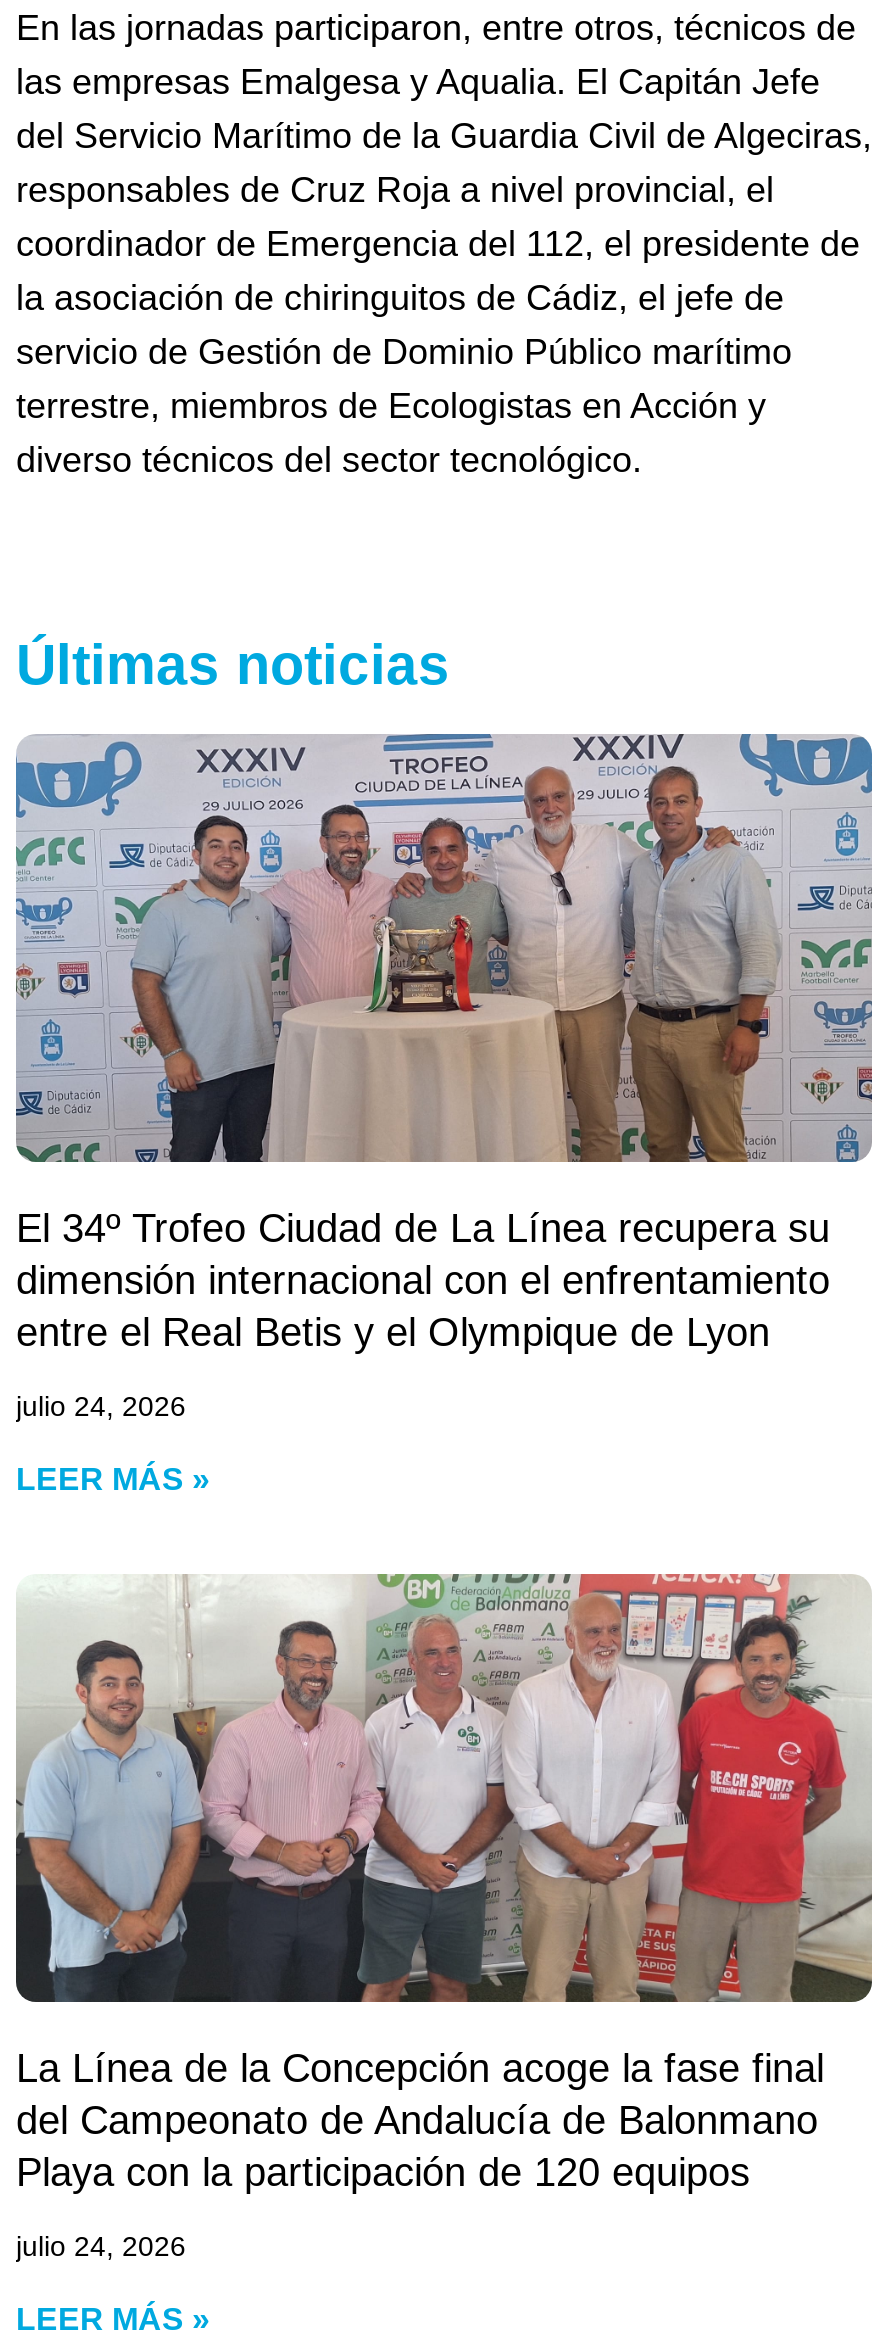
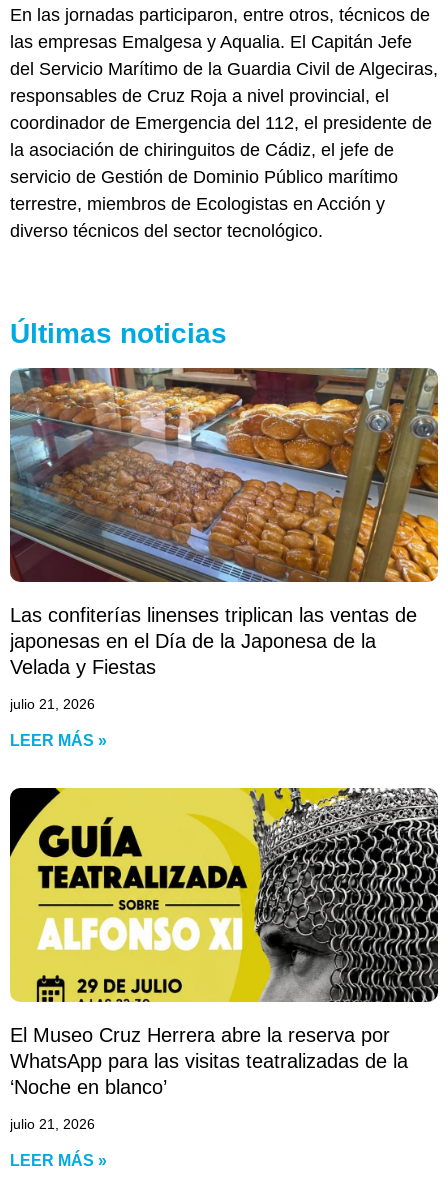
[14,732,874,1354] [image] | El 34º Trofeo Ciudad de La Línea recupera su | dimensión internacional con el enfrentamiento | entre el Real Betis y el Olympique de Lyon -> [10,367,439,678] [image] | Las confiterías linenses triplican las ventas de | japonesas en el Día de la Japonesa de la | Velada y Fiestas
[16,1390,186,1422] julio 24, 2026 -> [10,696,95,712] julio 21, 2026
[14,1572,874,2194] [image] | La Línea de la Concepción acoge la fase final | del Campeonato de Andalucía de Balonmano | Playa con la participación de 120 equipos -> [9,787,439,1098] [image] | El Museo Cruz Herrera abre la reserva por | WhatsApp para las visitas teatralizadas de la | ‘Noche en blanco’
[16,2230,186,2262] julio 24, 2026 -> [10,1116,95,1132] julio 21, 2026

